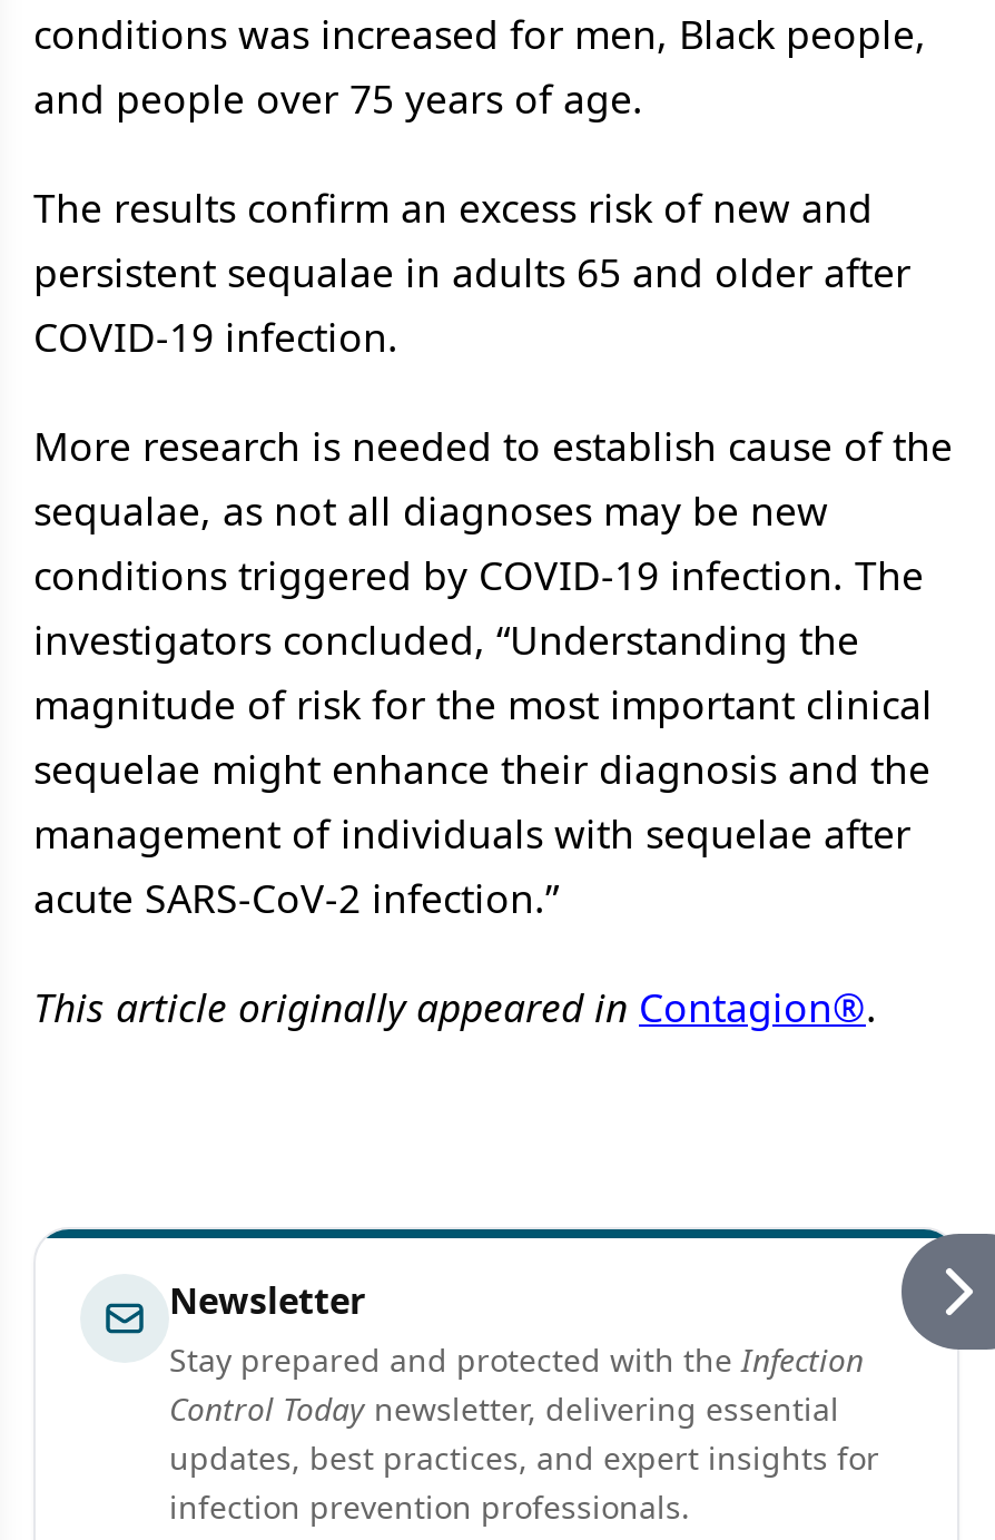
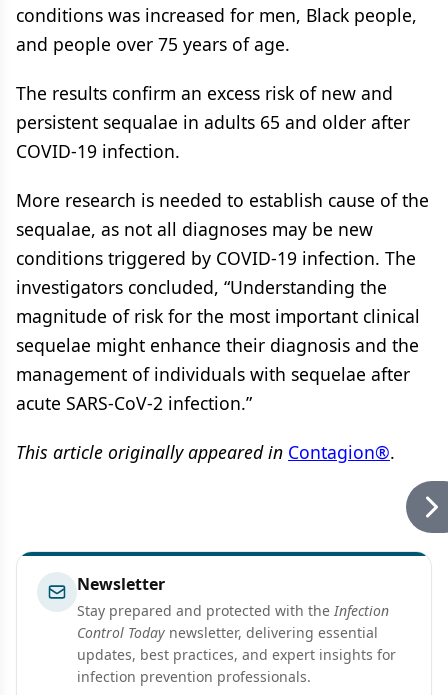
none -> [405,480,445,534] [image]
[899,1232,988,1352] [image] -> none

